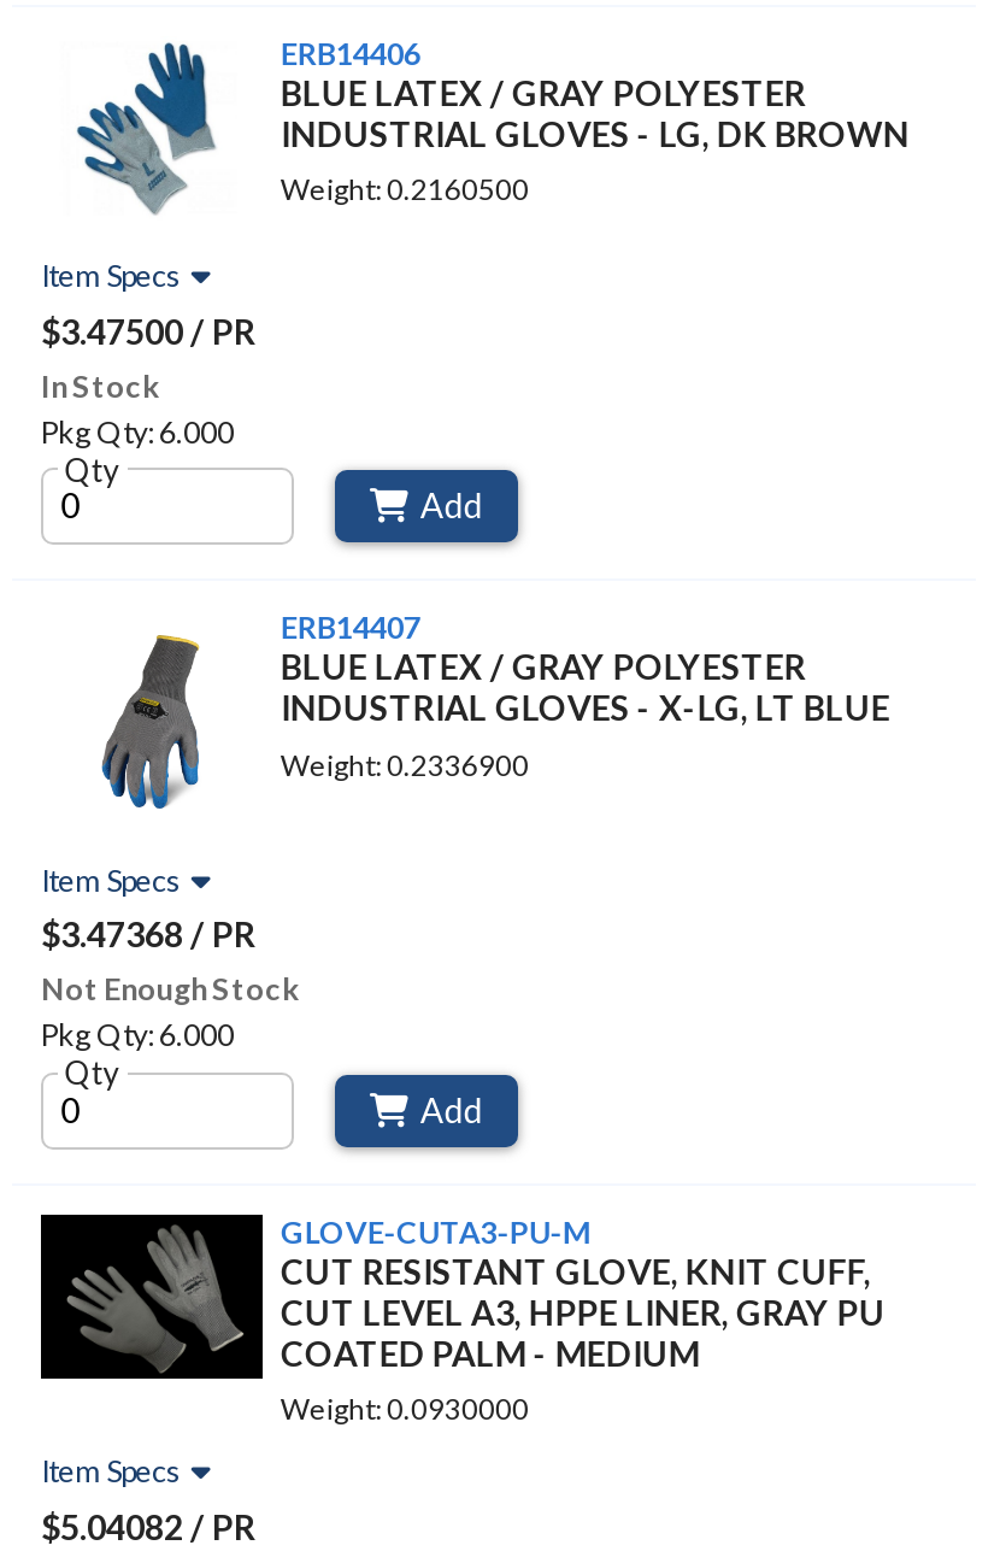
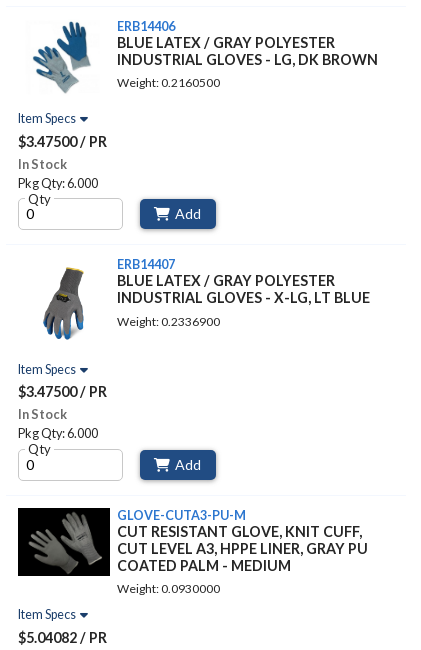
[41,914,299,1009] $3.47368 / PR | Not Enough Stock -> [18,383,107,422] $3.47500 / PR | In Stock

